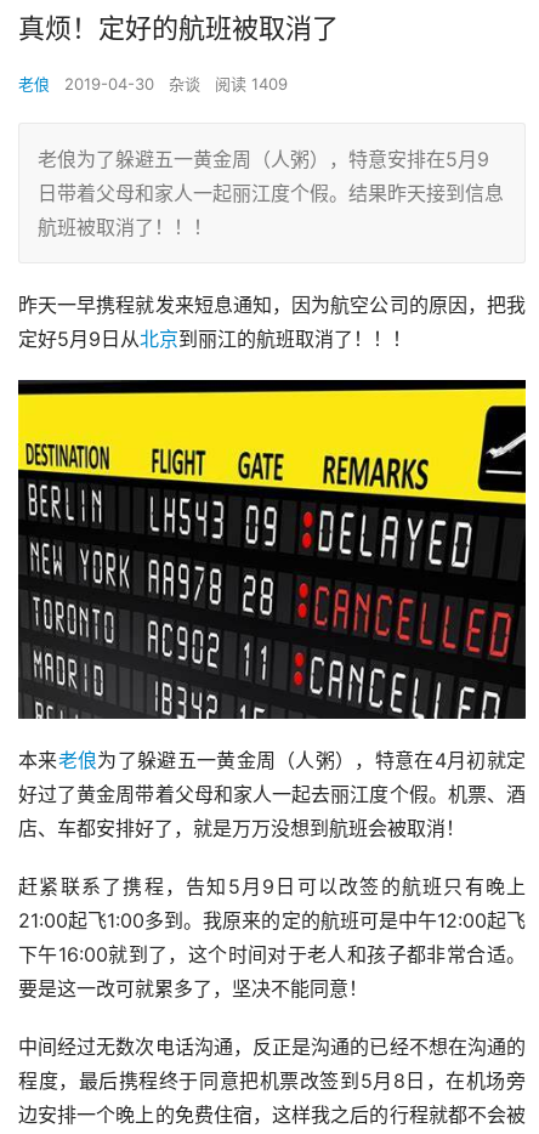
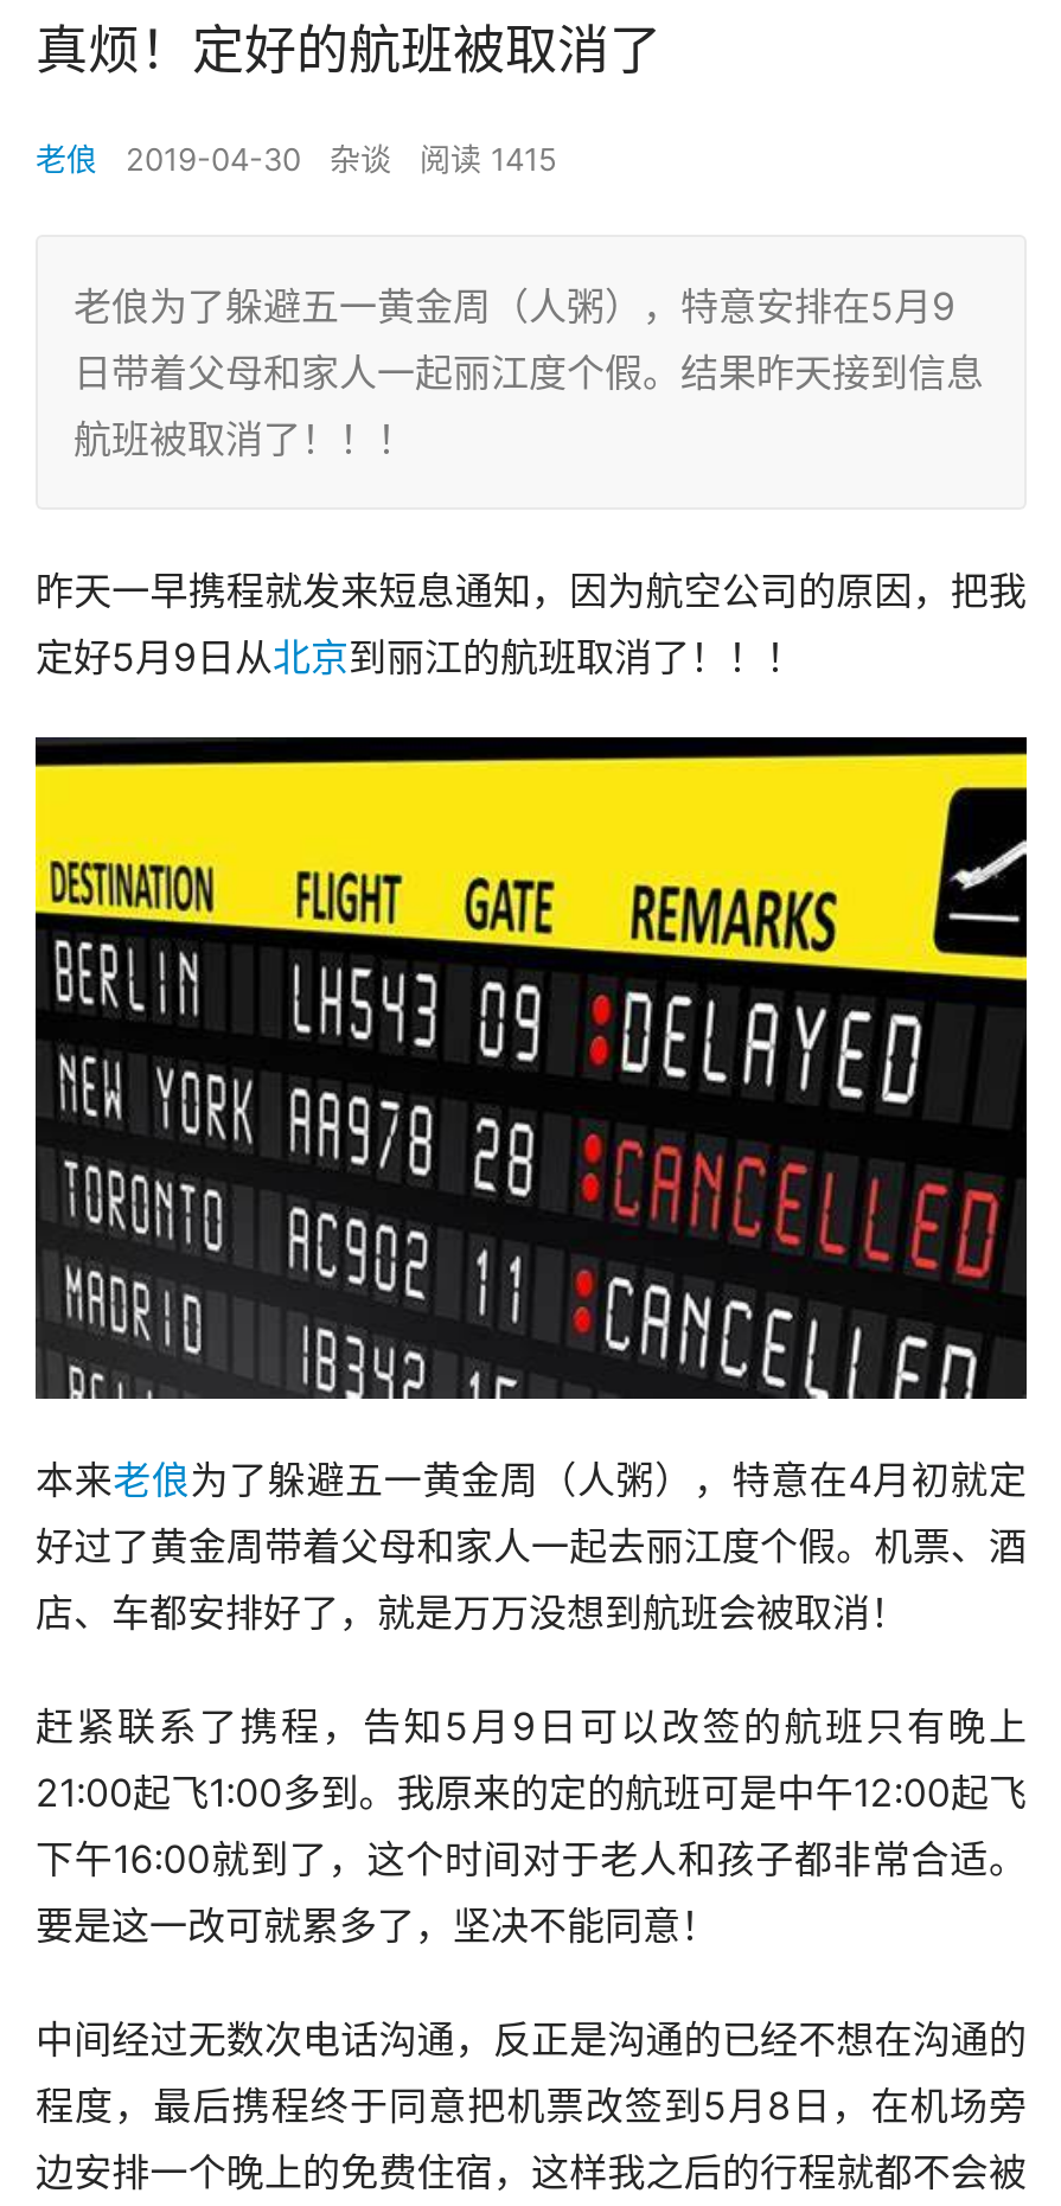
[215,74,288,94] 阅读 1409 -> [420,140,557,178] 阅读 1415

